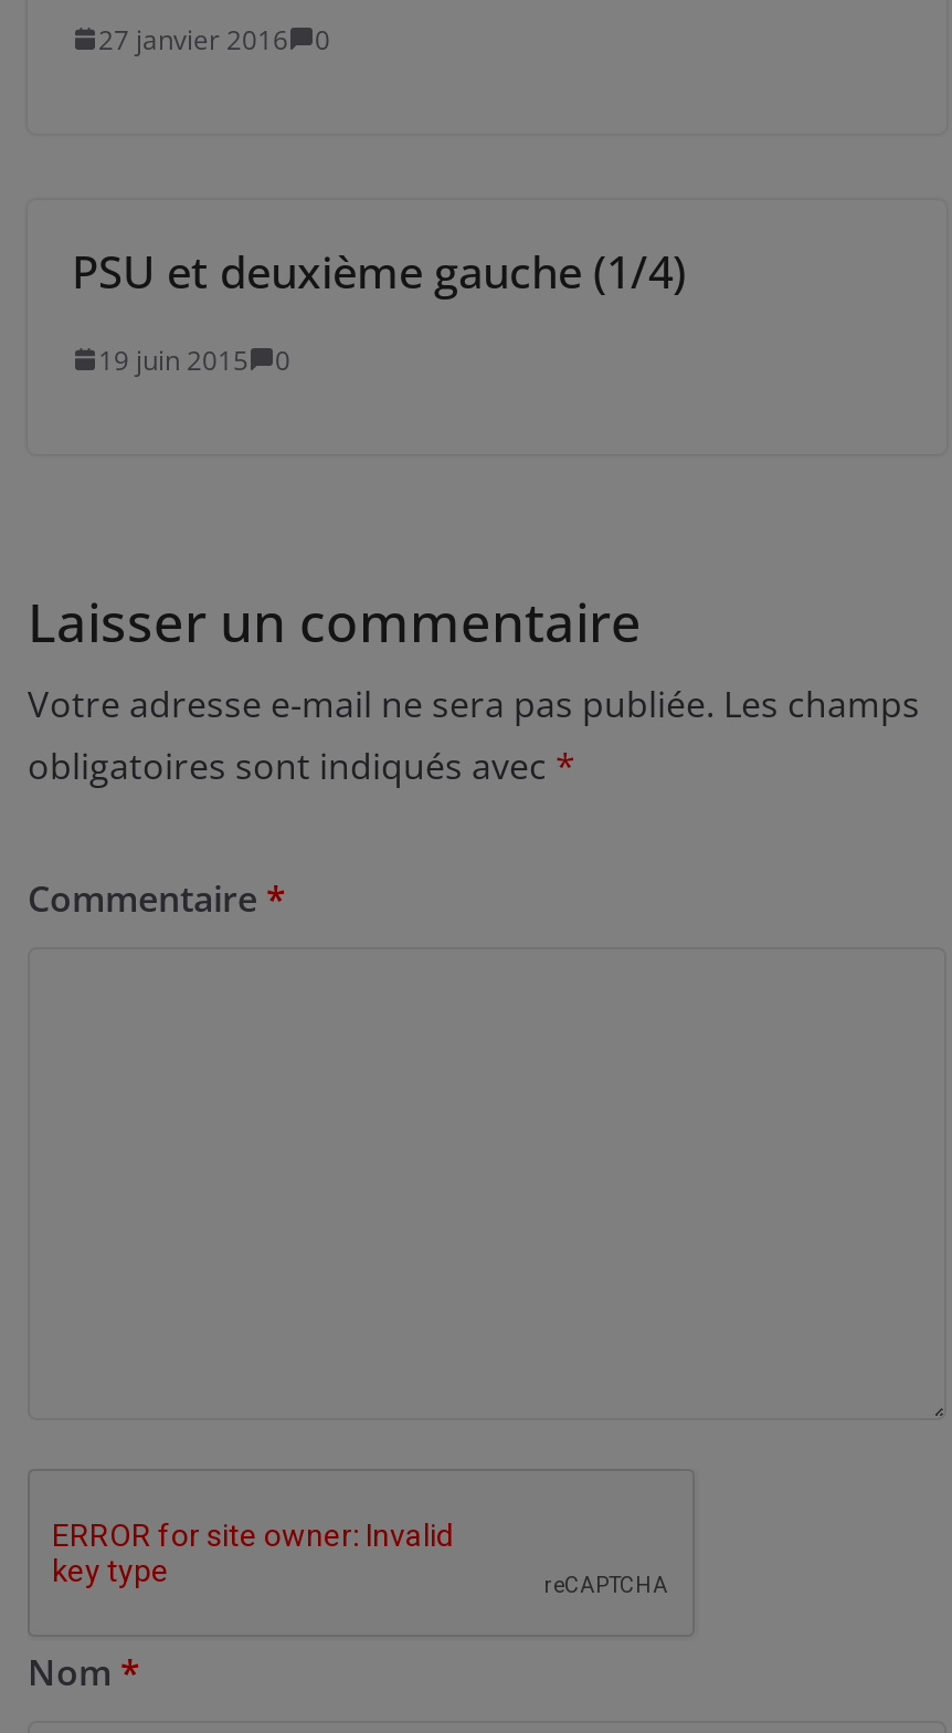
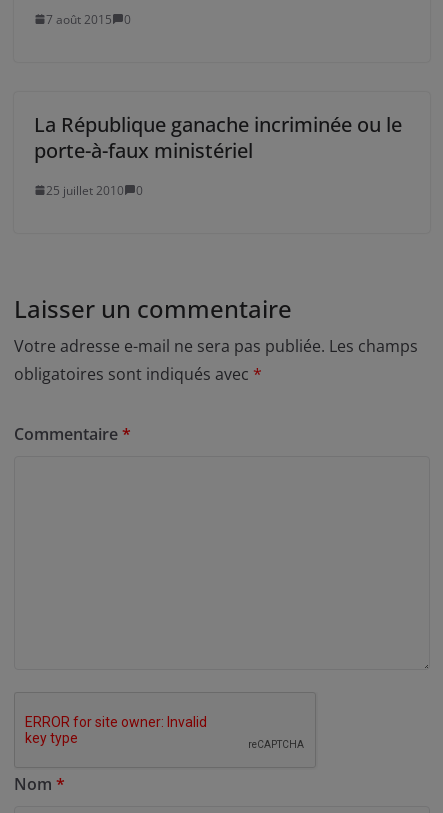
[98,21,330,59] 27 janvier 2016 0 -> [46,11,131,28] 7 août 2015 0
[72,242,686,302] PSU et deuxième gauche (1/4) -> [34,111,402,164] La République ganache incriminée ou le | porte-à-faux ministériel
[98,342,290,379] 19 juin 2015 0 -> [46,182,143,199] 25 juillet 2010 0

